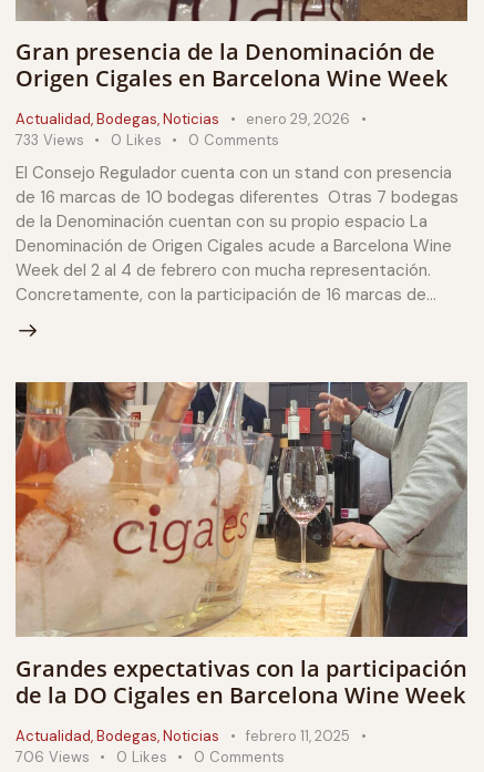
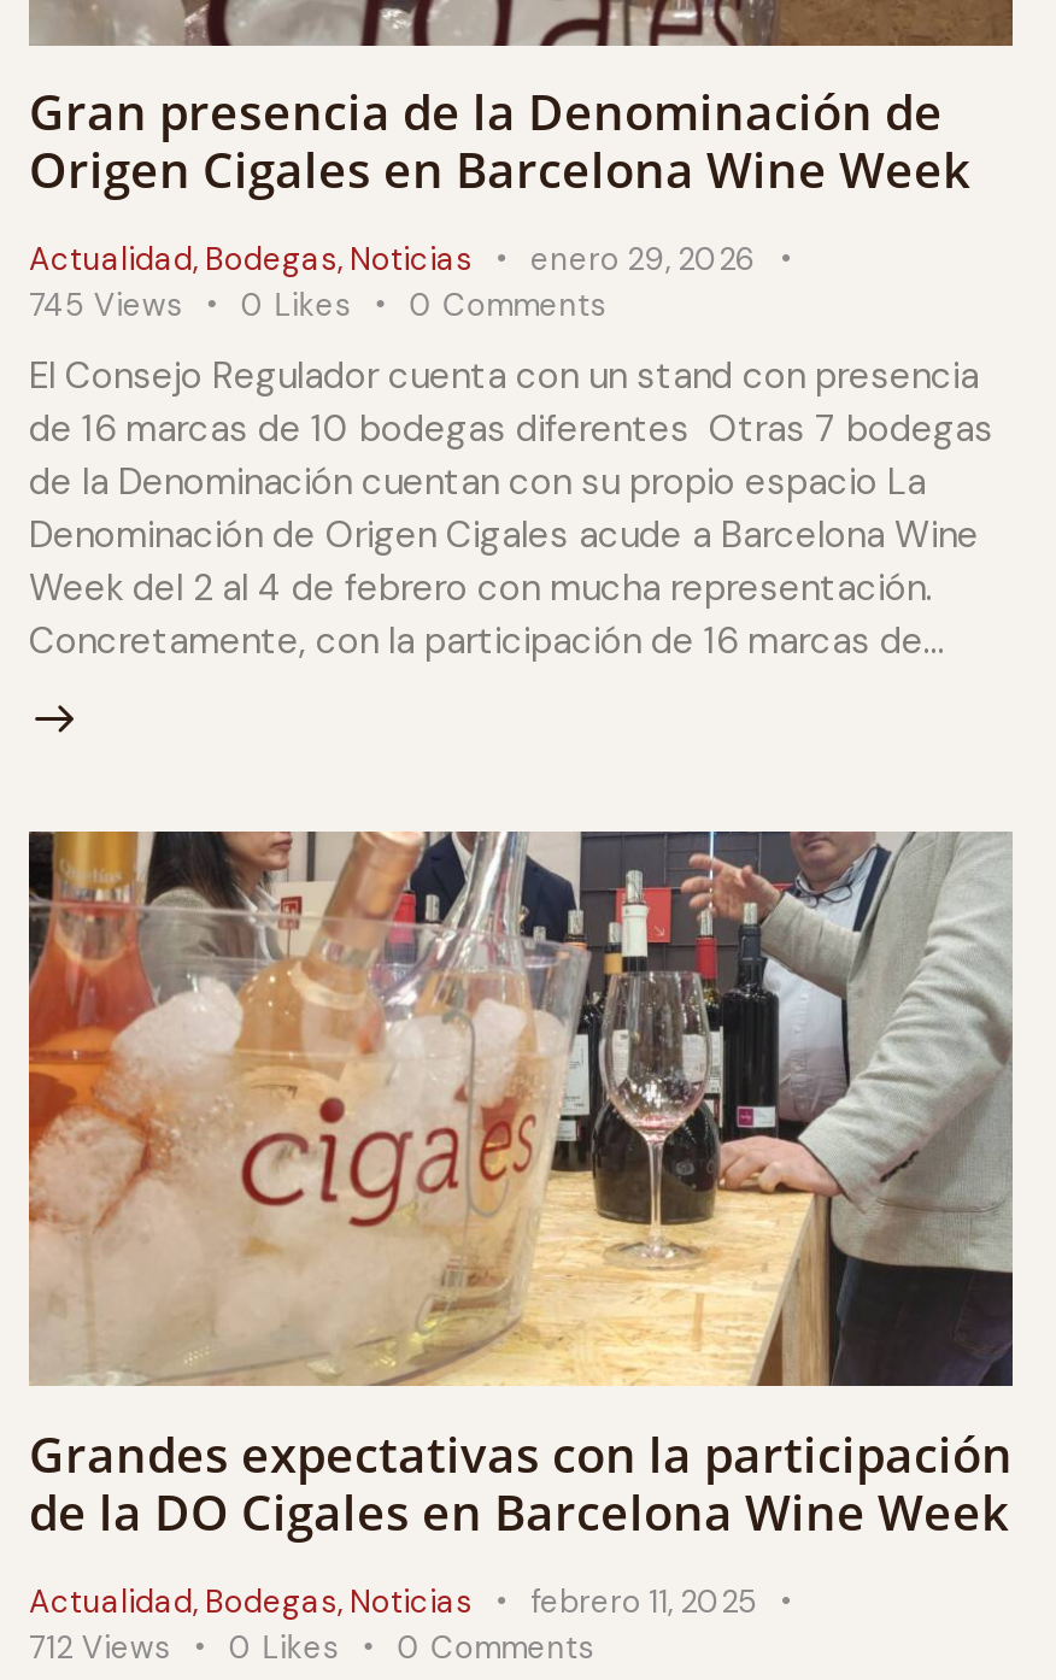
[16,131,84,150] 733 Views -> [29,285,183,326] 745 Views
[16,747,90,766] 706 Views -> [29,1626,171,1667] 712 Views

